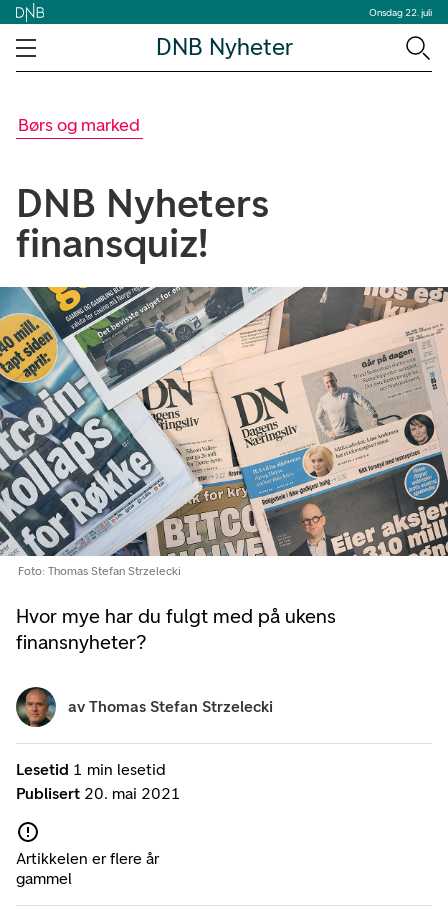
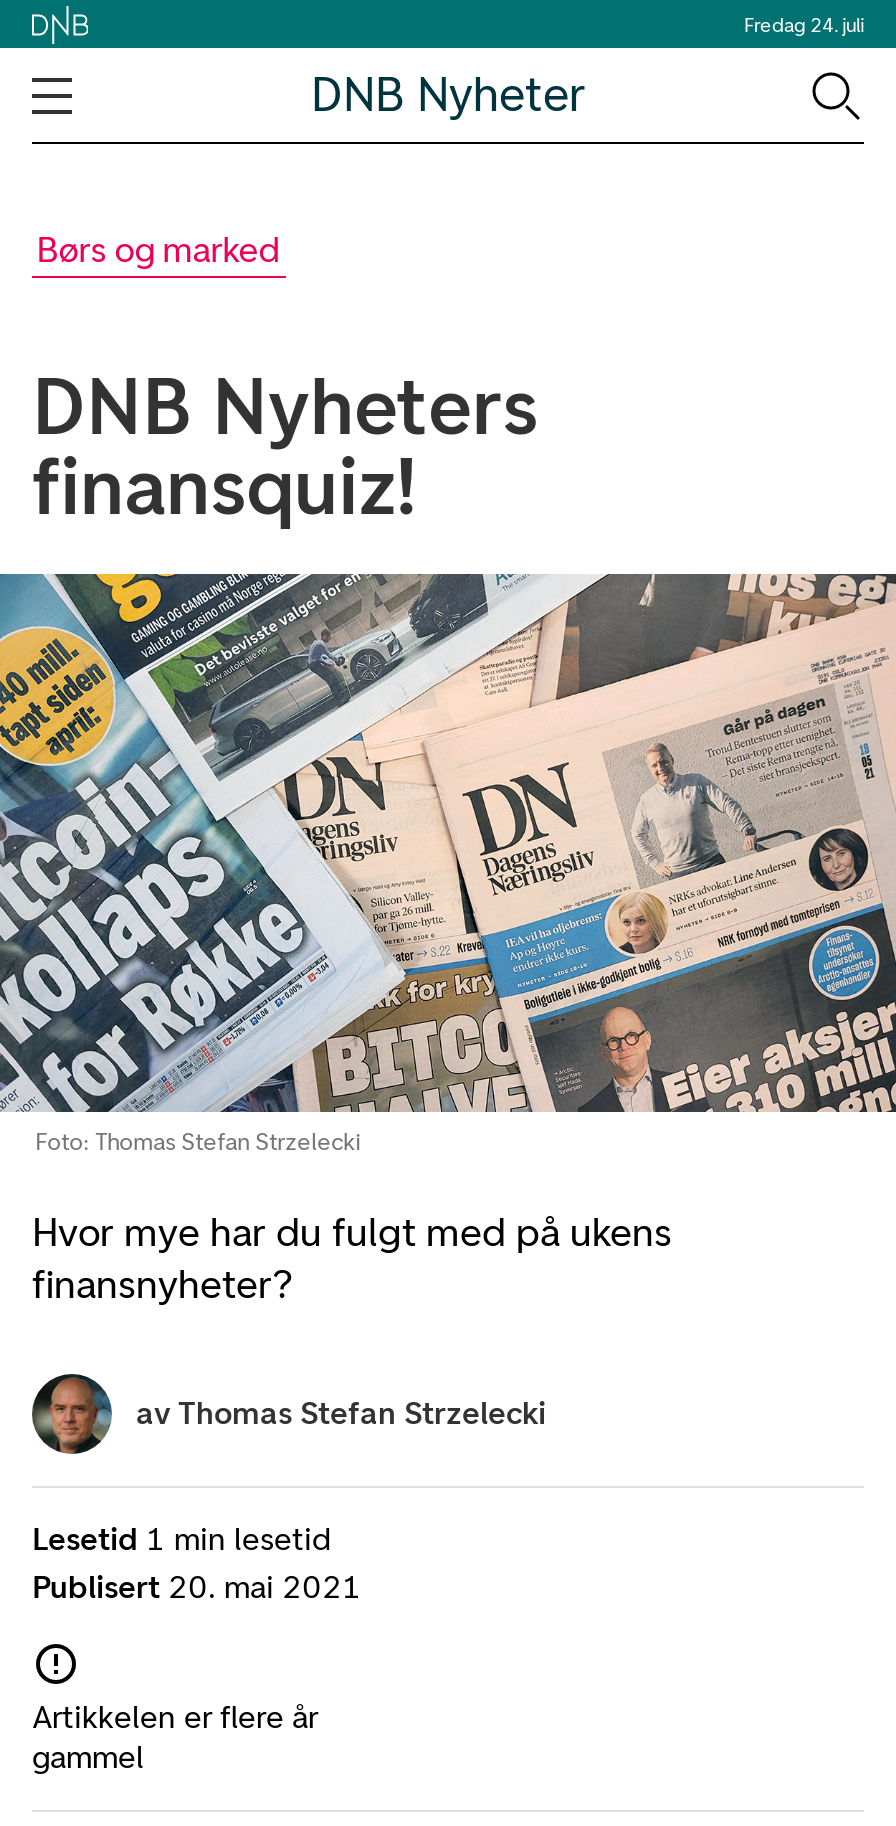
[369,5,432,18] Onsdag 22. juli -> [744,11,864,37] Fredag 24. juli

